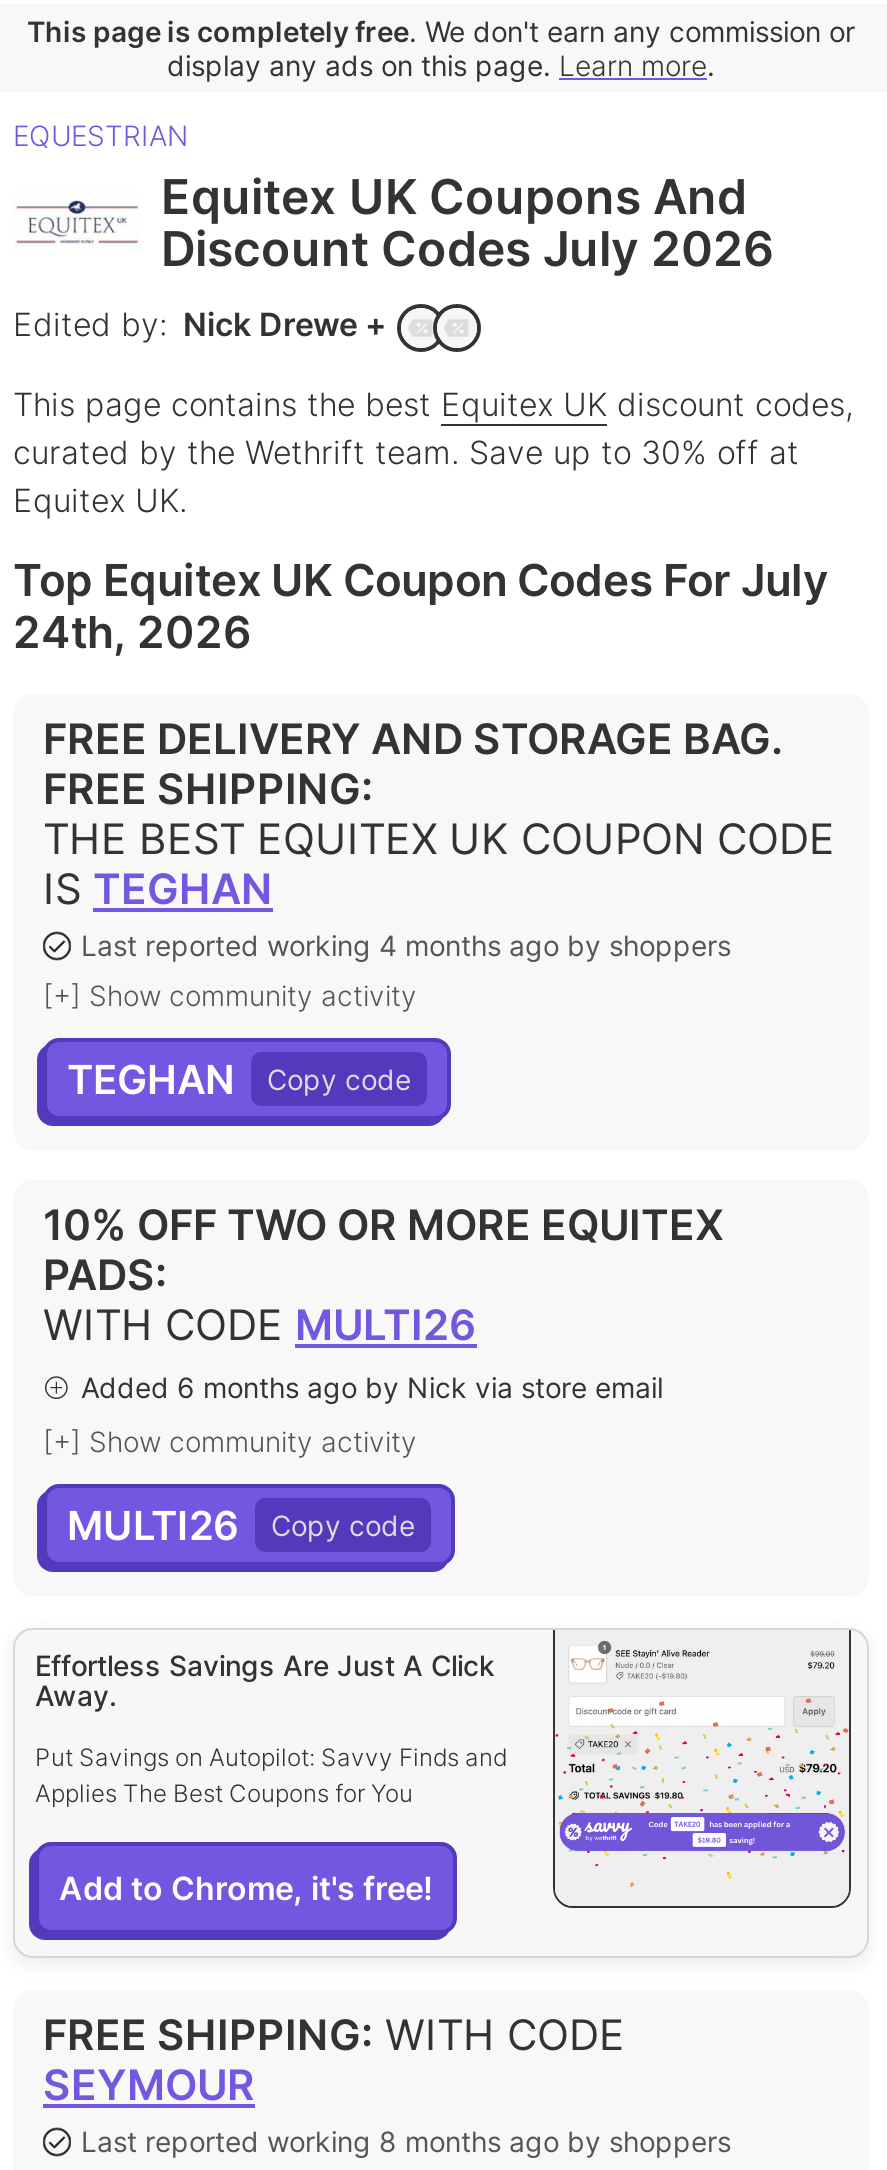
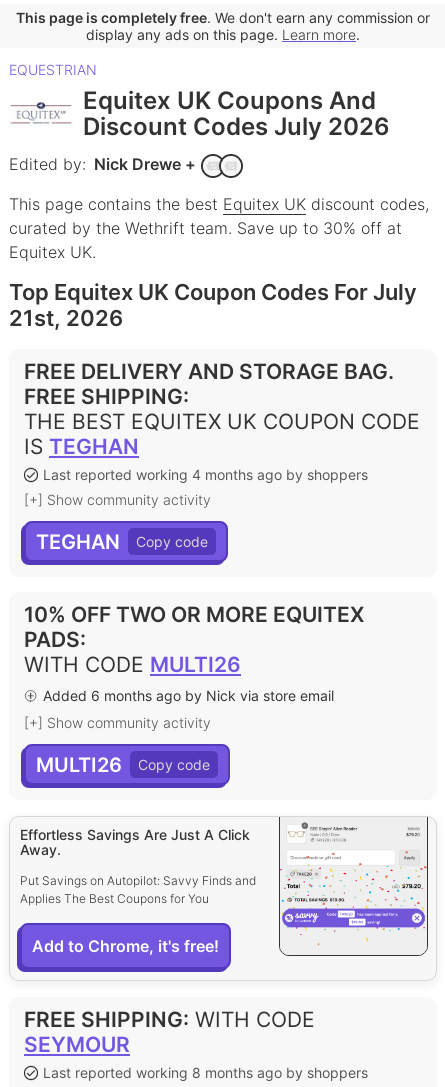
[13,606,251,658] 24th, 2026 -> [9,305,123,331] 21st, 2026

